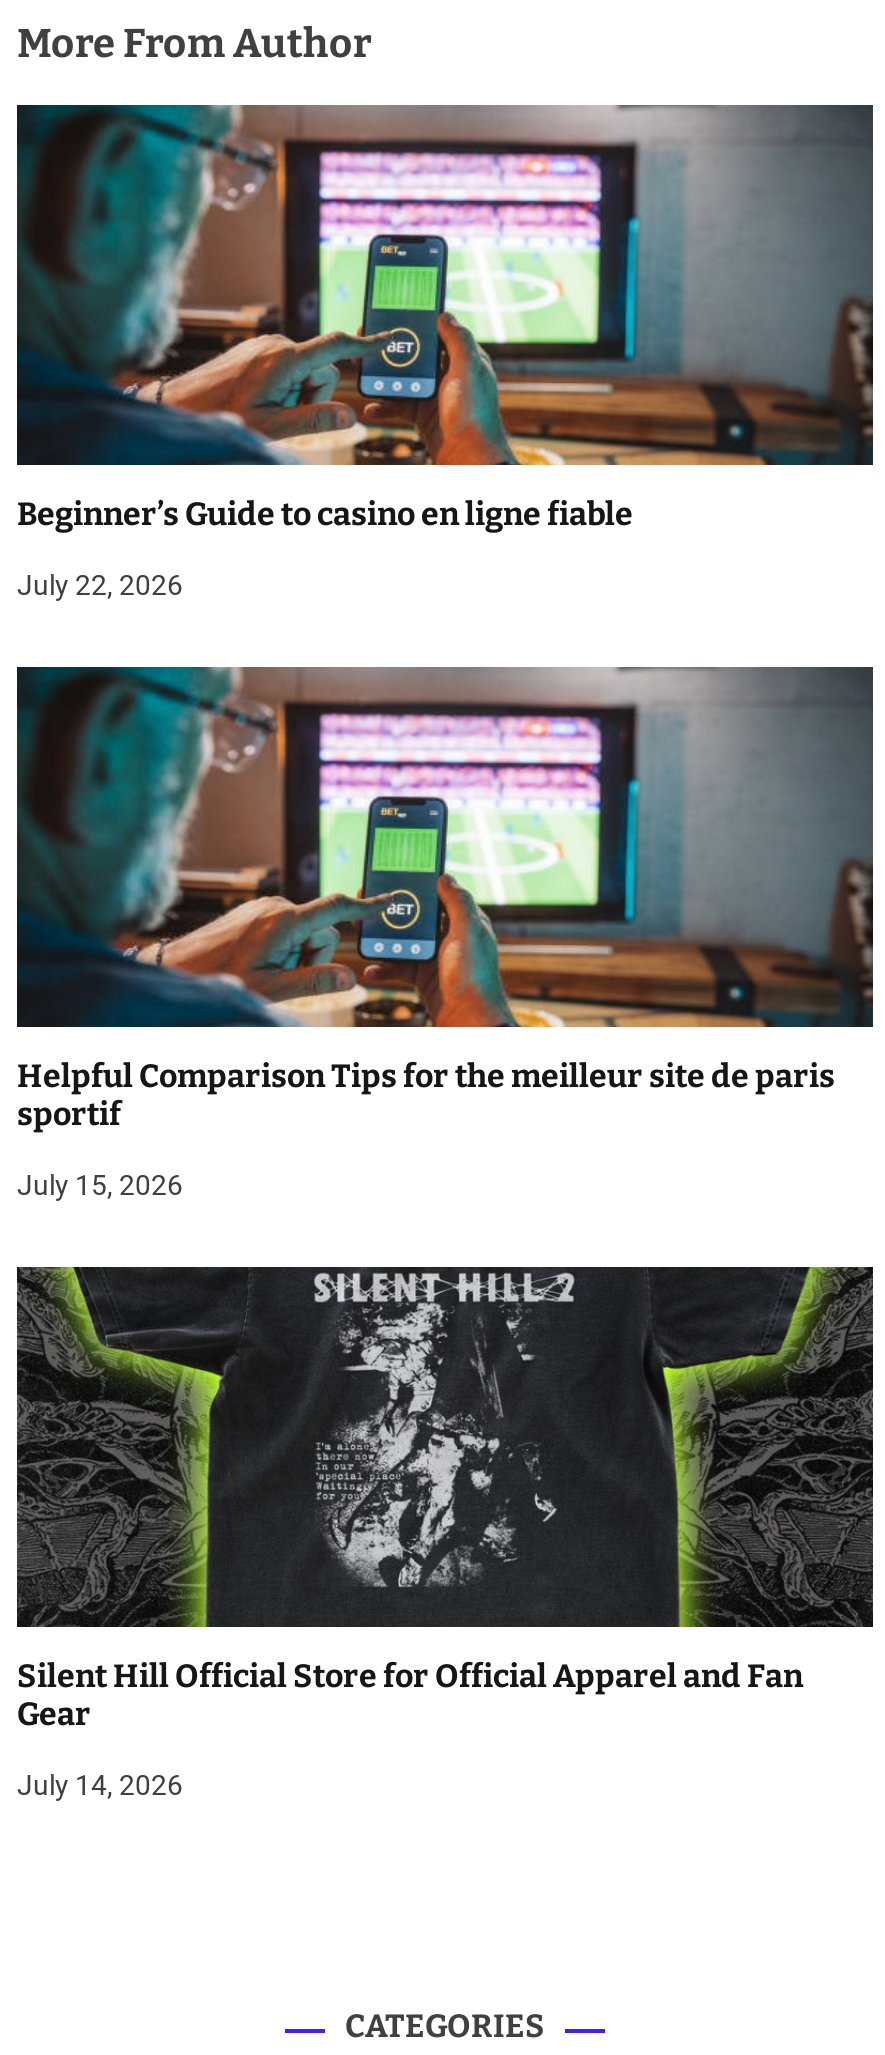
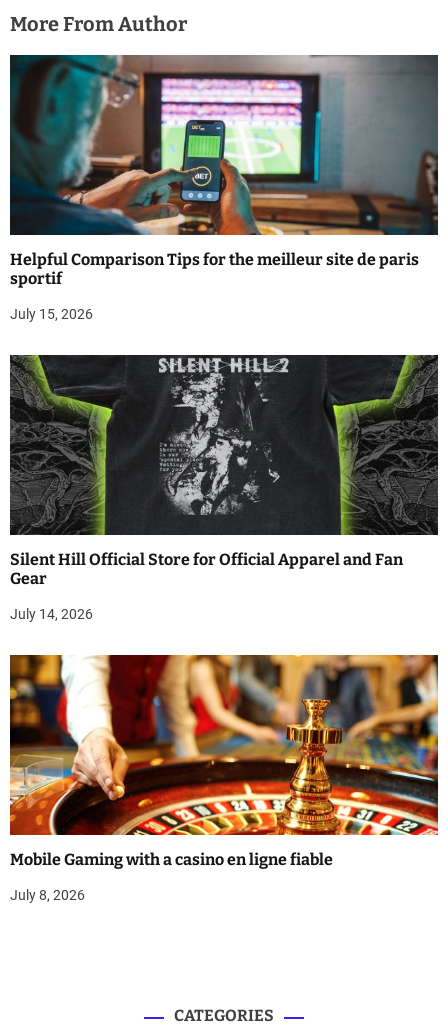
[17,495,633,601] Beginner’s Guide to casino en ligne fiable | July 22, 2026 -> none
moved [15,665,875,1801] -> [9,54,439,622]: [image] | Helpful Comparison Tips for the meilleur site de paris | sportif | July 15, 2026 | Silent Hill Official Store for Official Apparel and Fan | Gear | July 14, 2026
none -> [9,654,439,903] [image] | Mobile Gaming with a casino en ligne fiable | July 8, 2026

